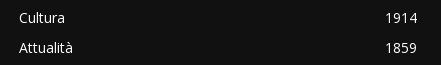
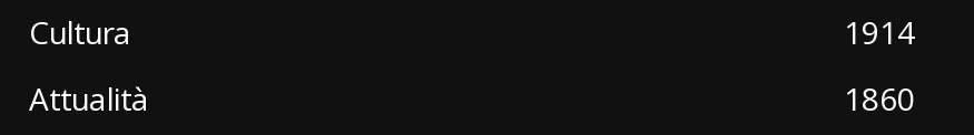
[385,38,417,57] 1859 -> [844,77,915,119] 1860

